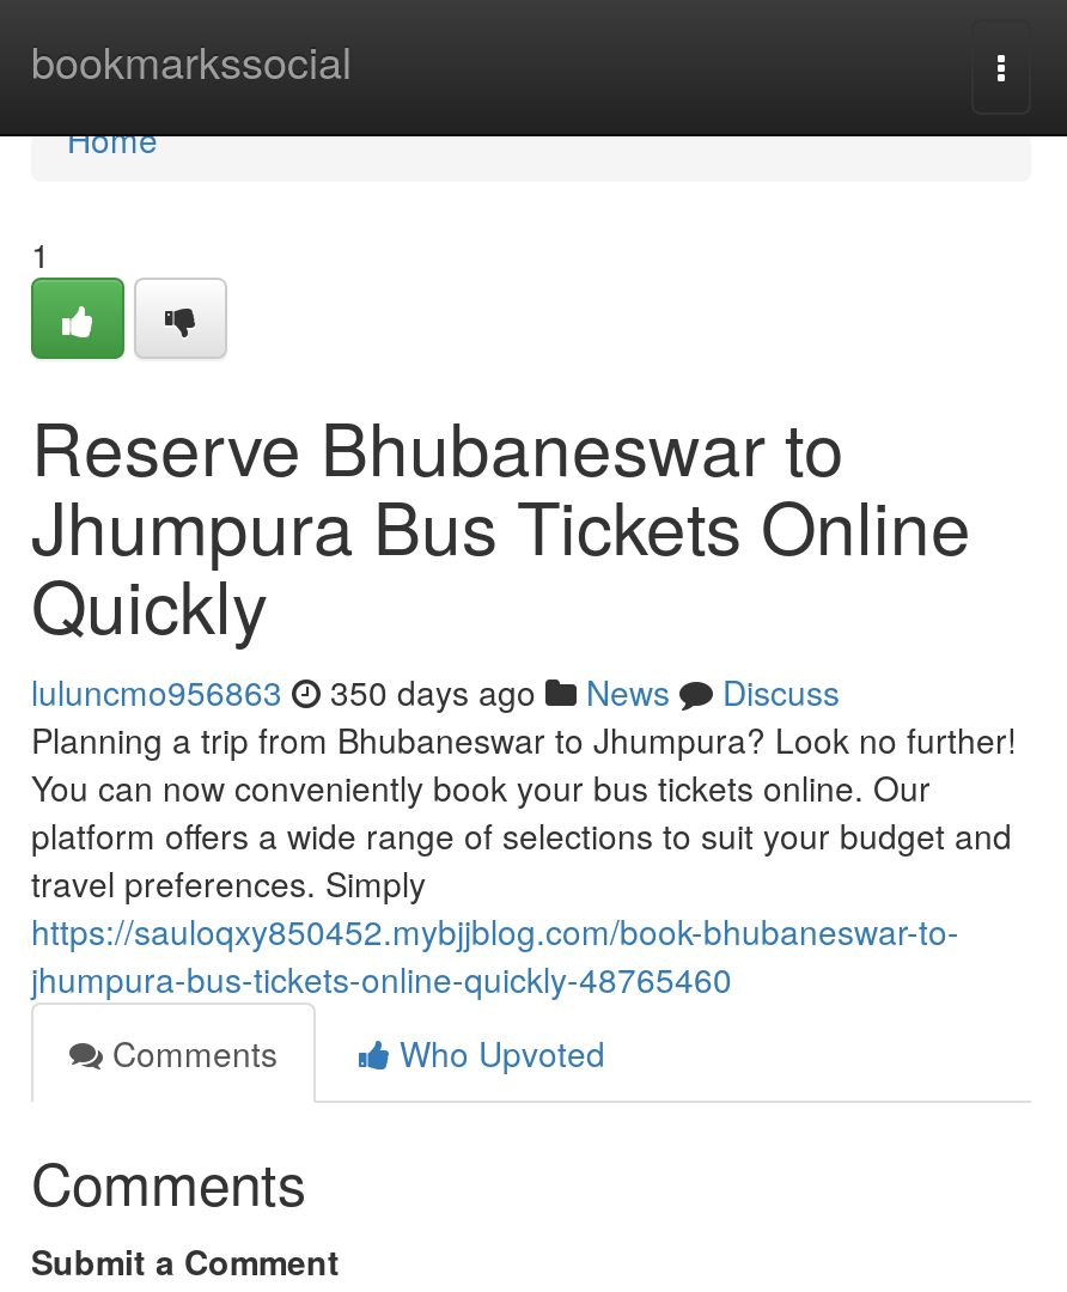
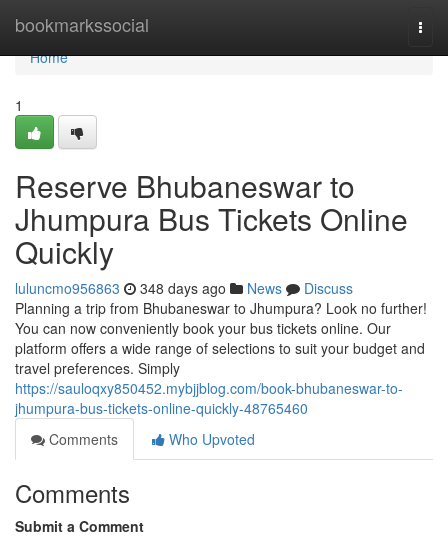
[31,668,840,715] luluncmo956863 350 days ago News Discuss -> [15,278,353,298] luluncmo956863 348 days ago News Discuss

